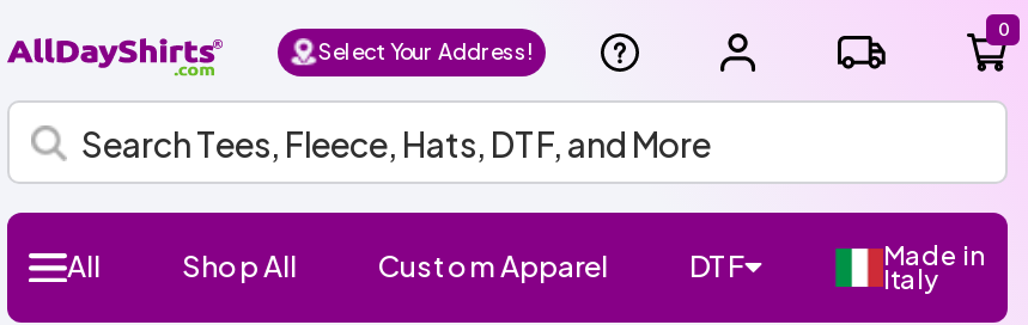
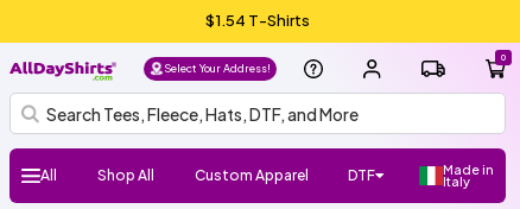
none -> [205,11,310,30] $1.54 T-Shirts

